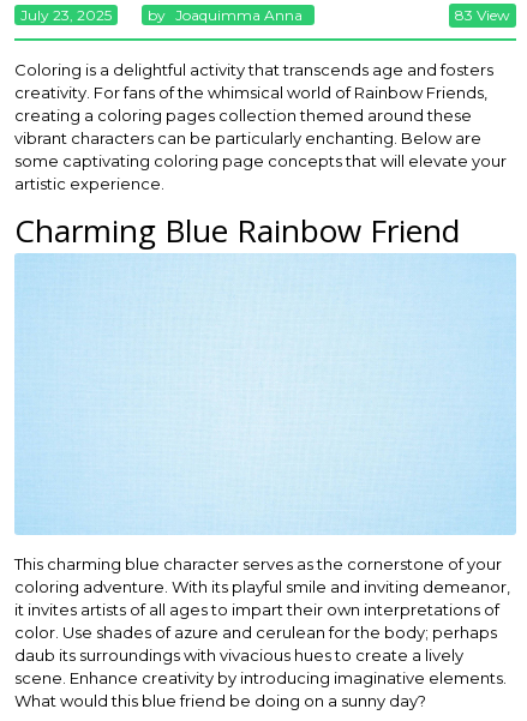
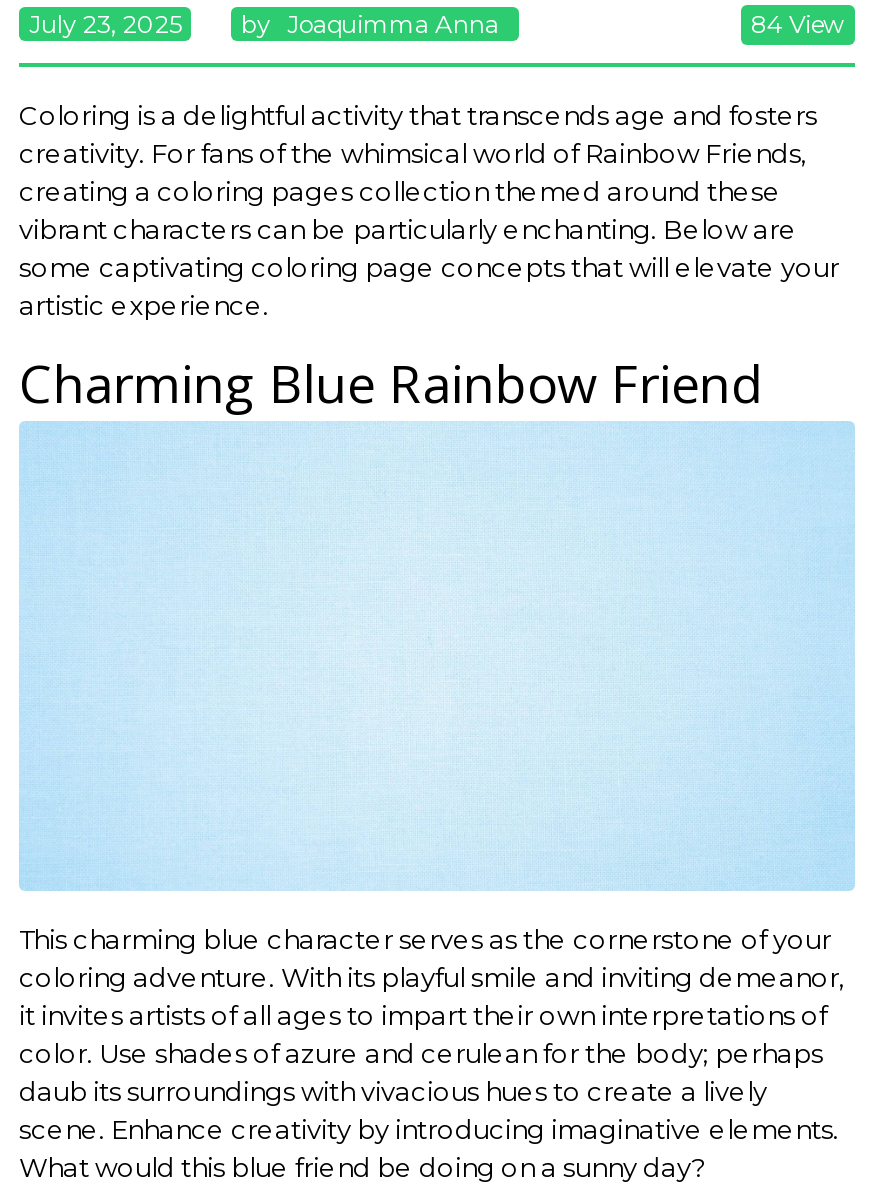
[455,6,510,24] 83 View -> [751,9,845,39] 84 View

